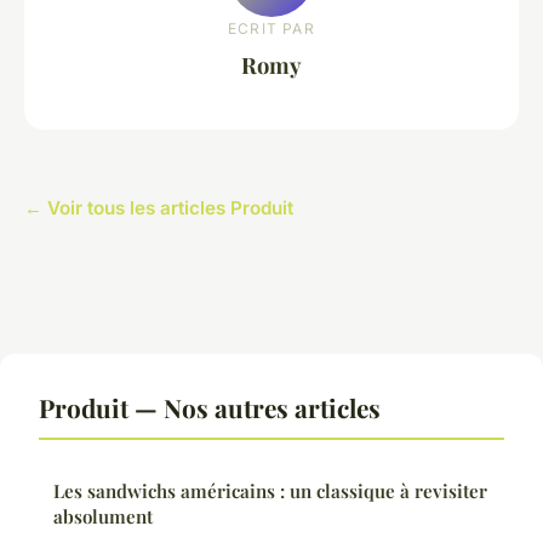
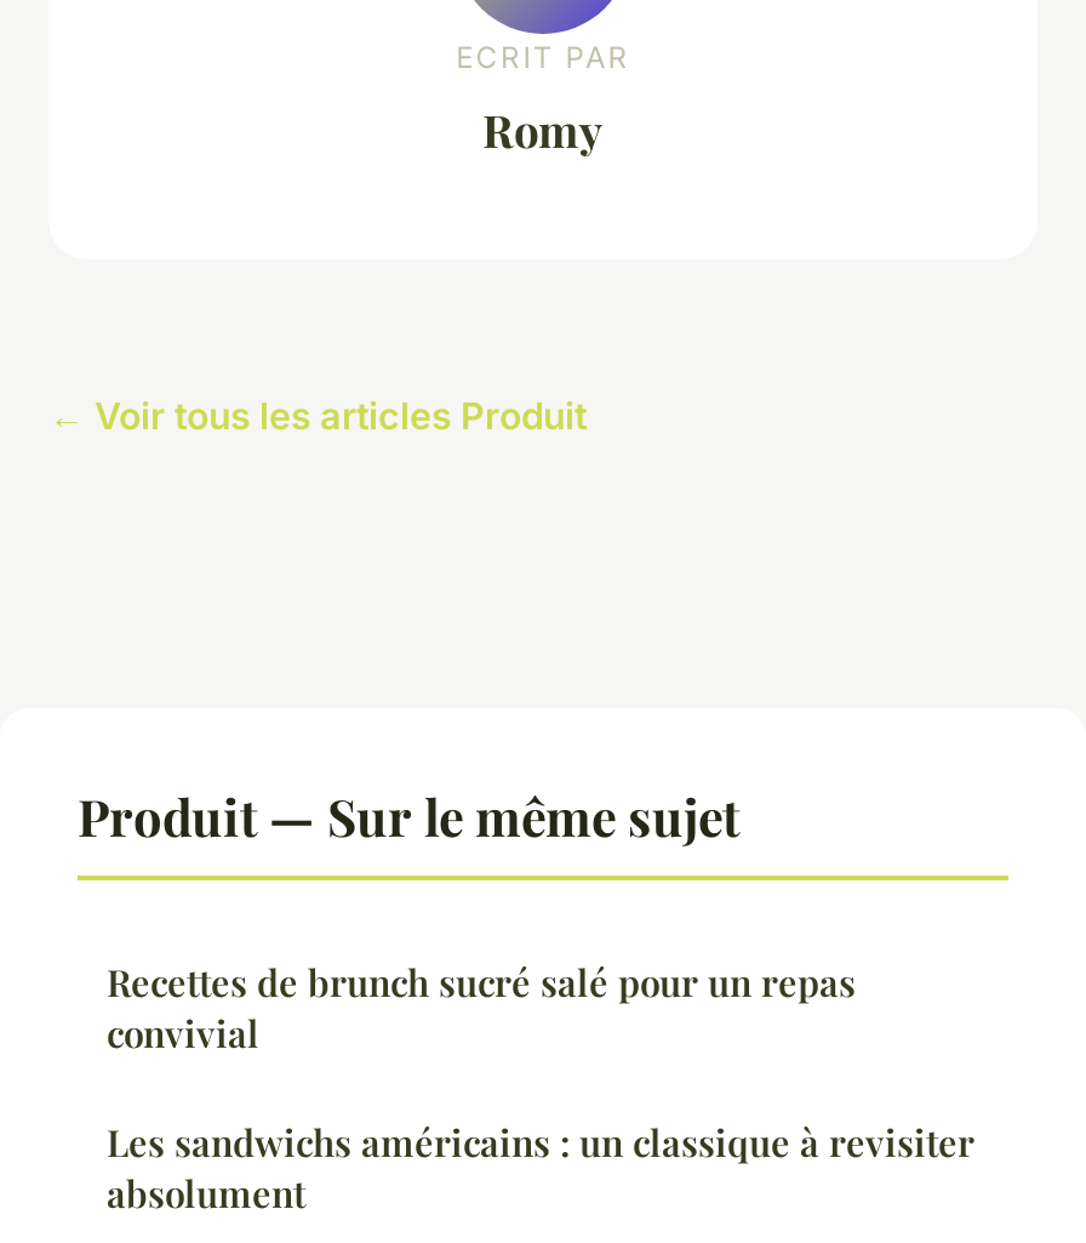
[39,391,381,425] Produit — Nos autres articles -> [78,782,856,1058] Produit — Sur le même sujet | Recettes de brunch sucré salé pour un repas | convivial

